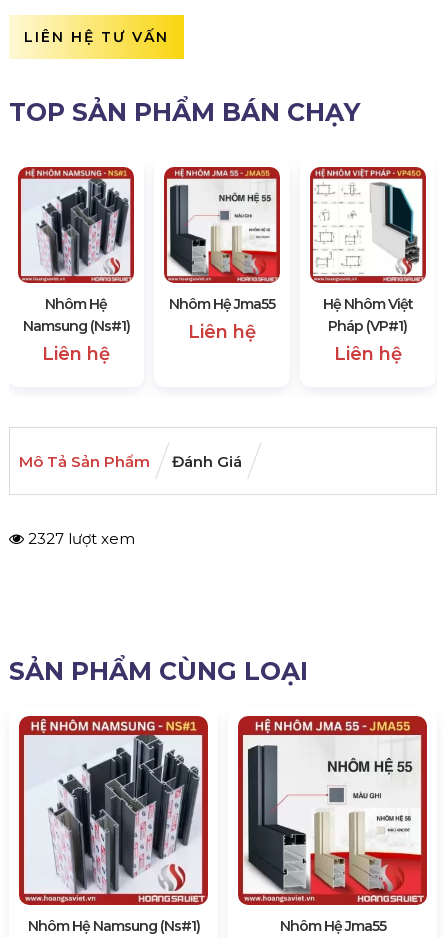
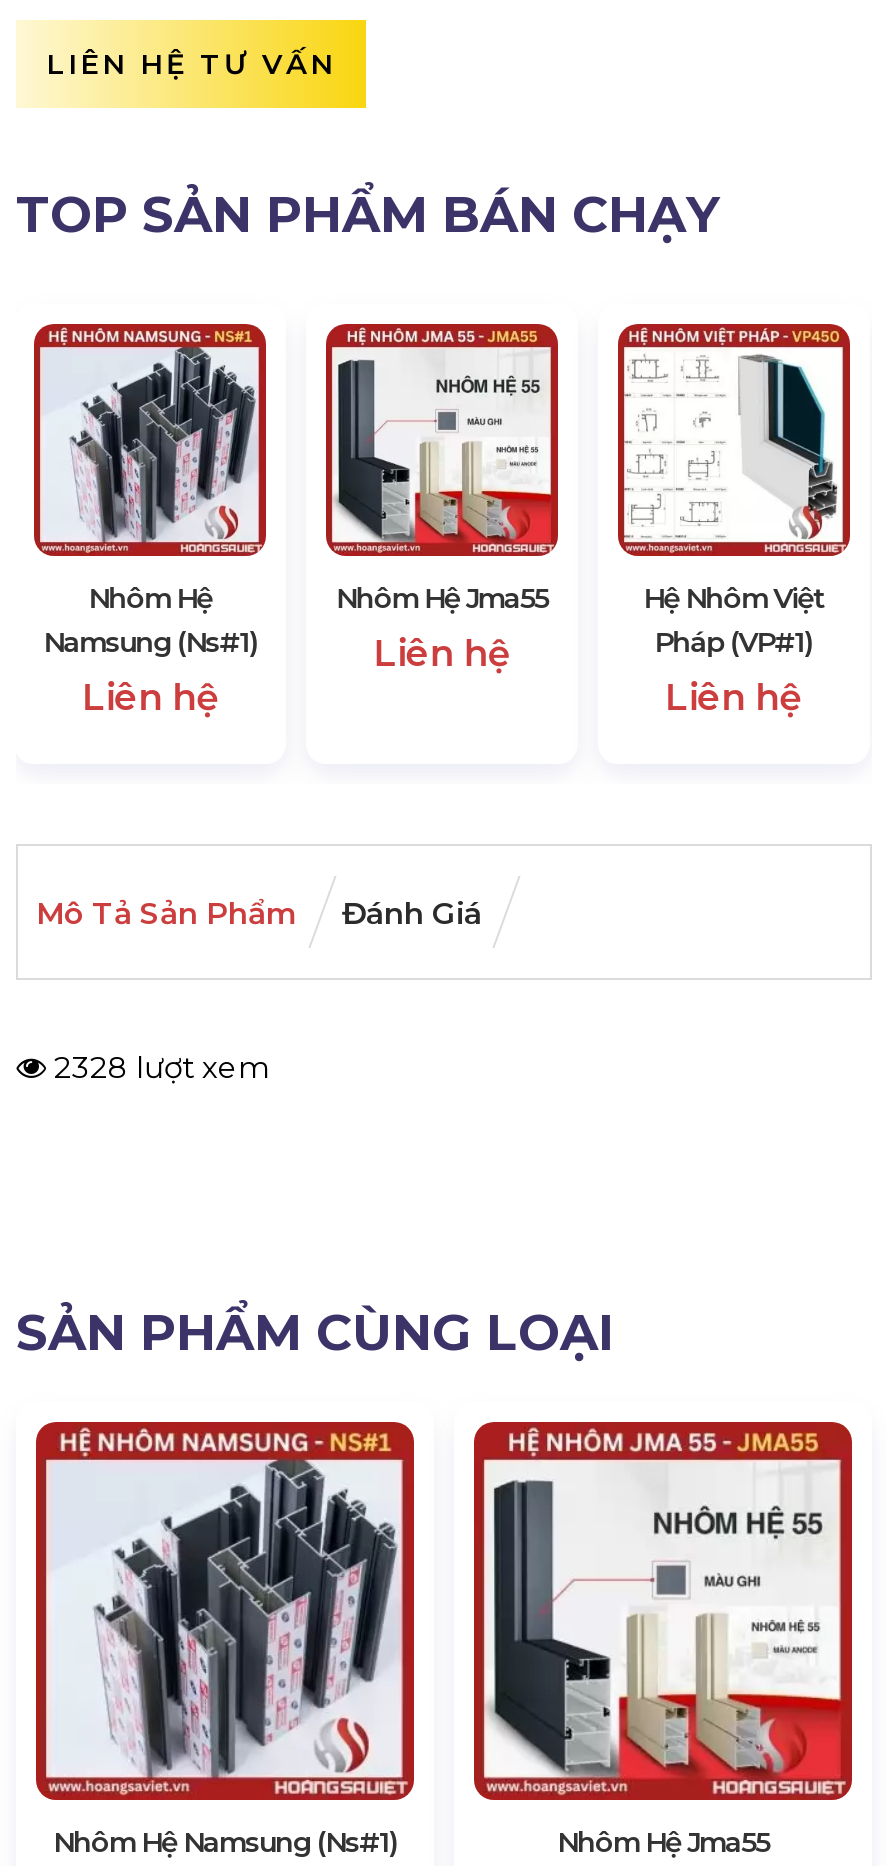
[24,529,135,548] 2327 lượt xem -> [46,1048,270,1086] 2328 lượt xem

